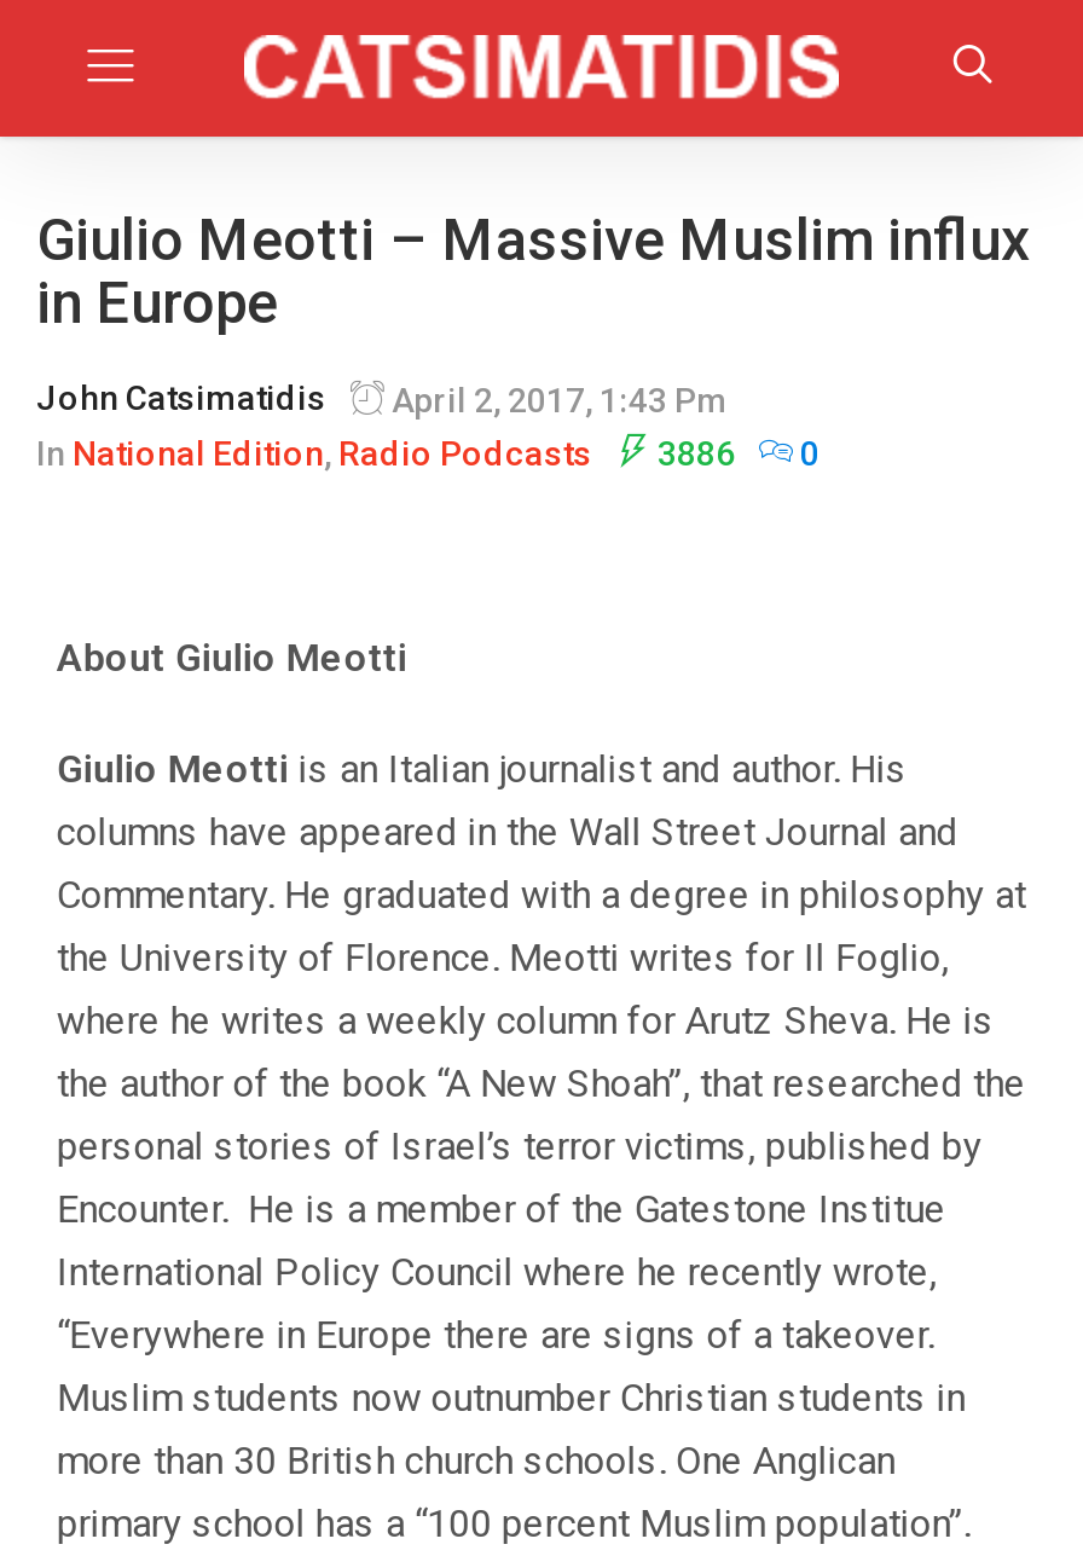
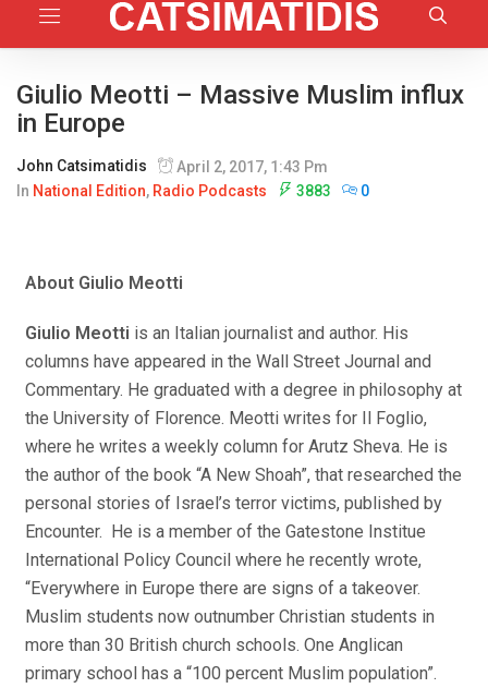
[36,435,820,473] In National Edition, Radio Podcasts 3886 0 -> [16,182,369,200] In National Edition, Radio Podcasts 3883 0

